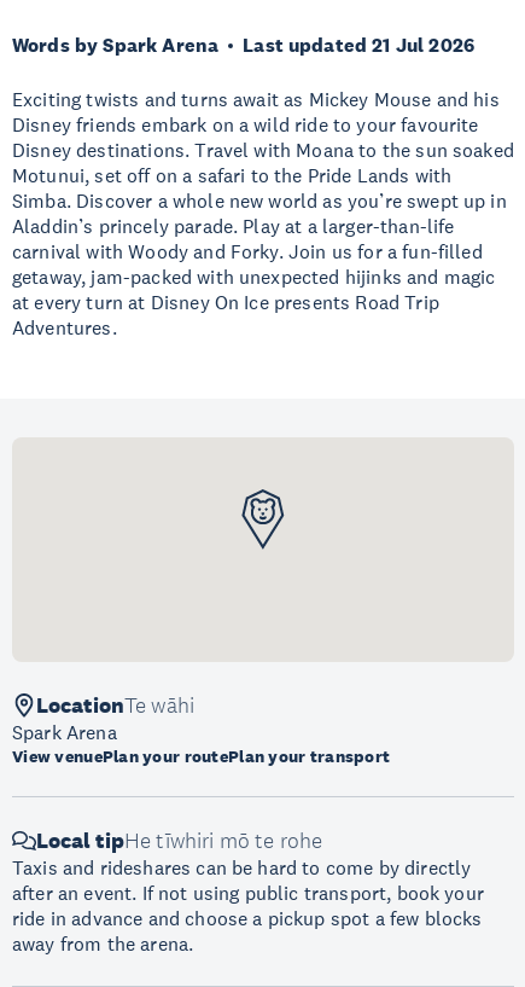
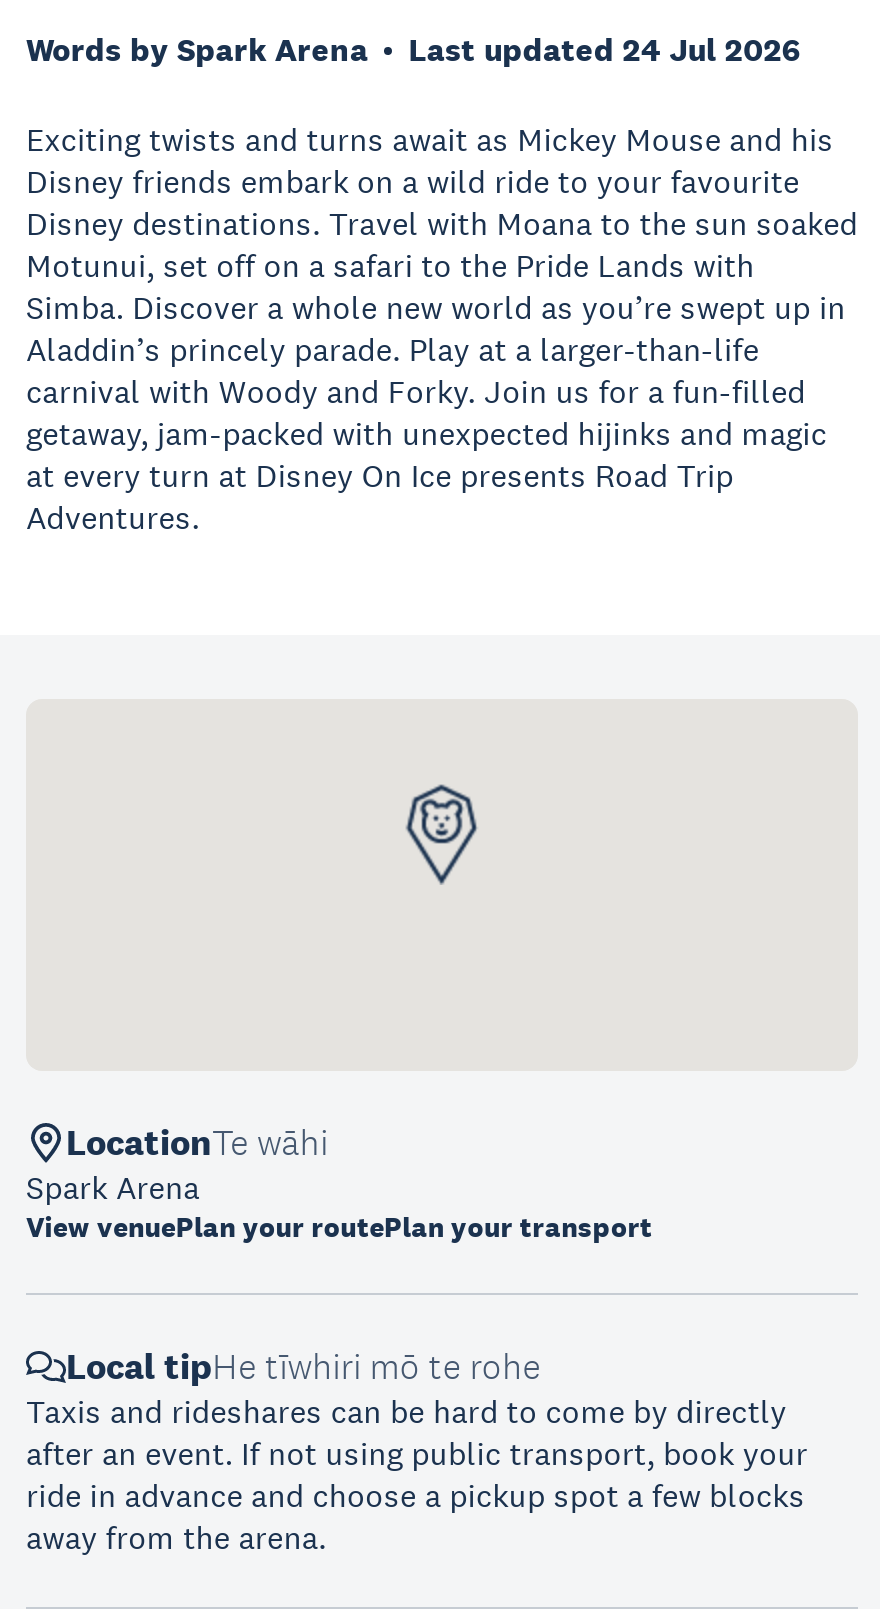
[243,33,474,58] Last updated 21 Jul 2026 -> [408,29,800,71] Last updated 24 Jul 2026

